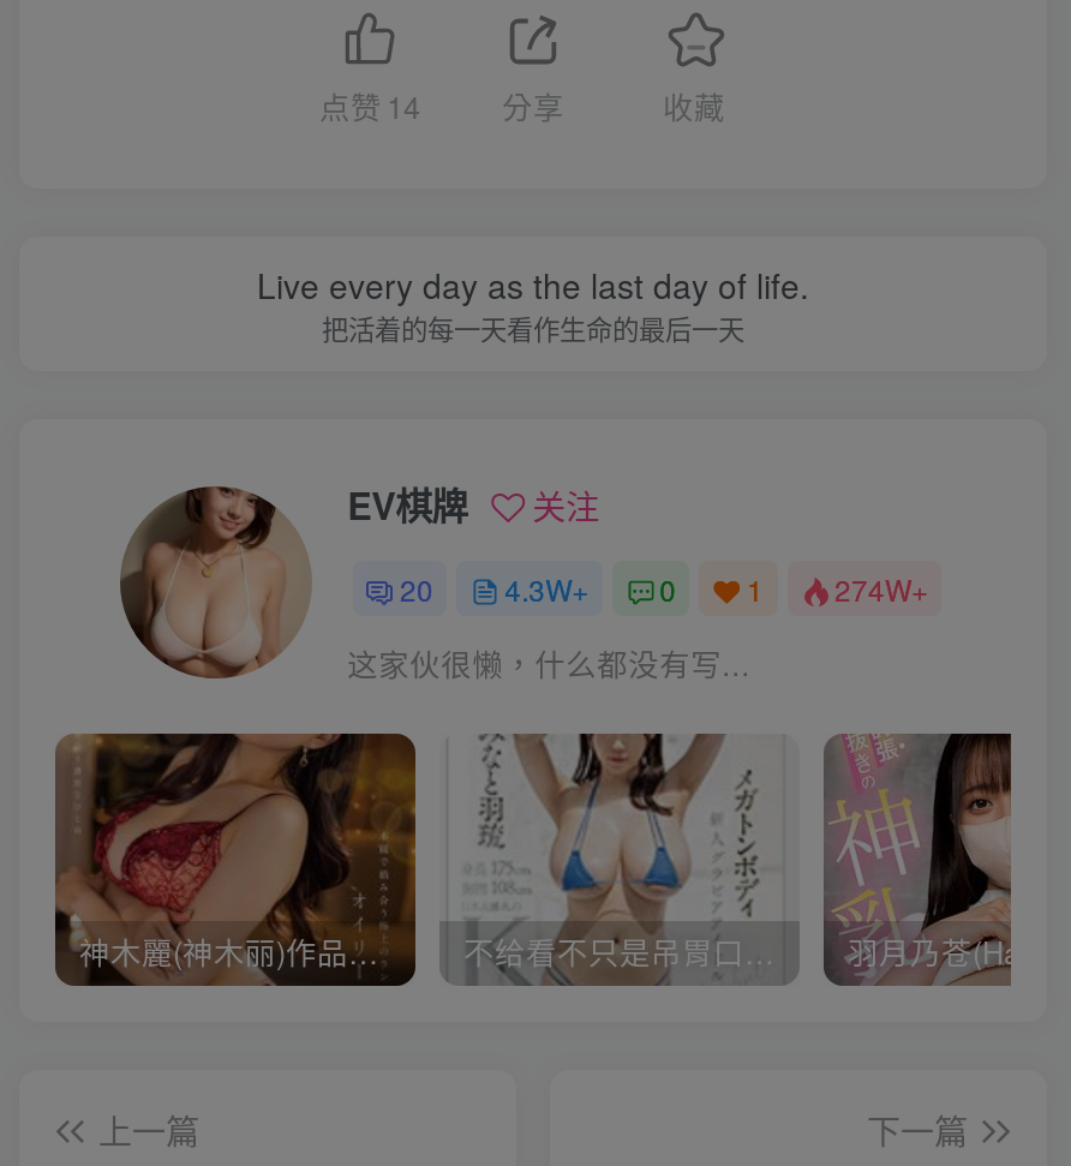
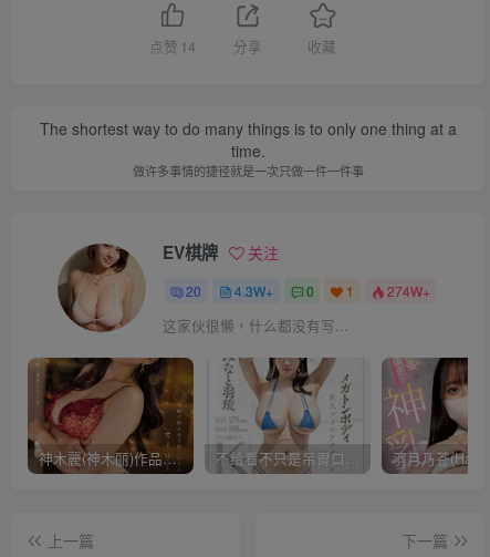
[257,261,809,347] Live every day as the last day of life. | 把活着的每一天看作生命的最后一天 -> [39,117,456,179] The shortest way to do many things is to only one thing at a | time. | 做许多事情的捷径就是一次只做一件一件事

